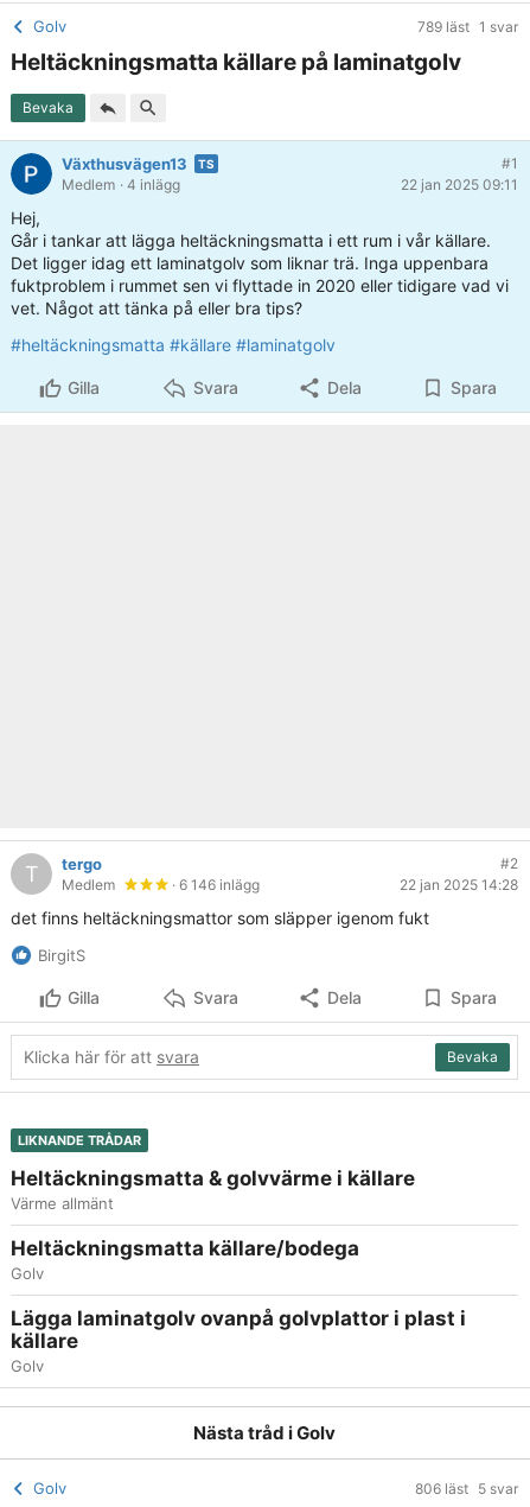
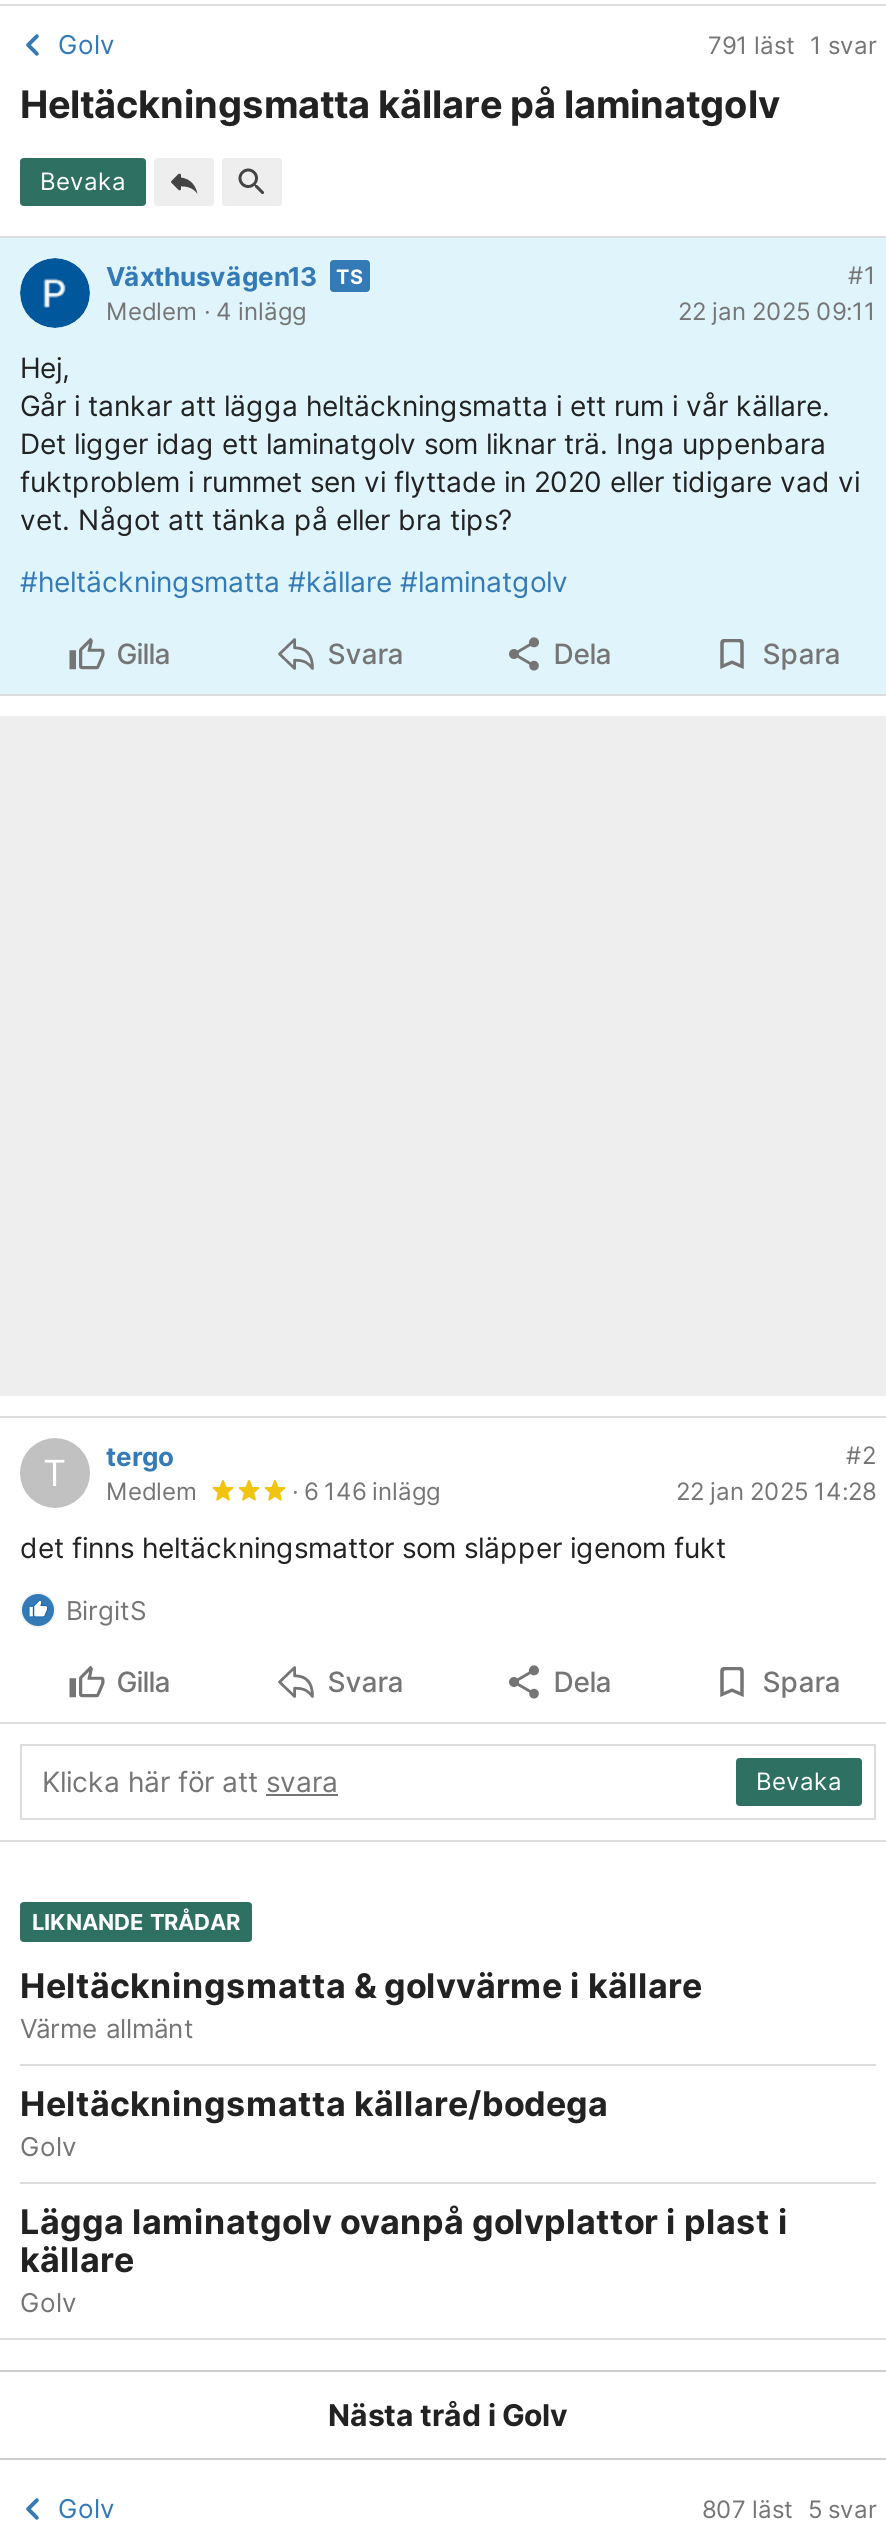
[417,17,518,35] 789 läst 1 svar -> [708,29,876,59] 791 läst 1 svar
[415,1479,518,1497] 806 läst 5 svar -> [702,2493,876,2523] 807 läst 5 svar

